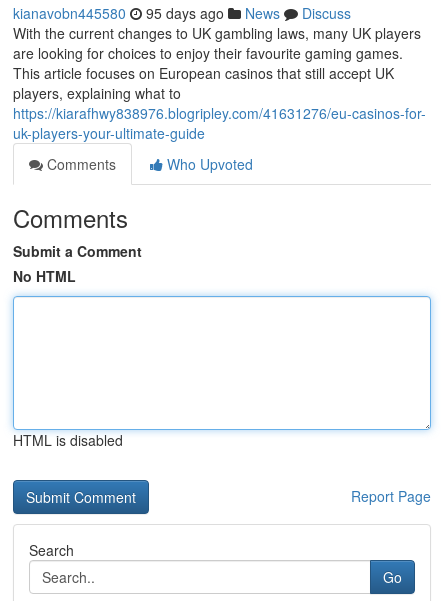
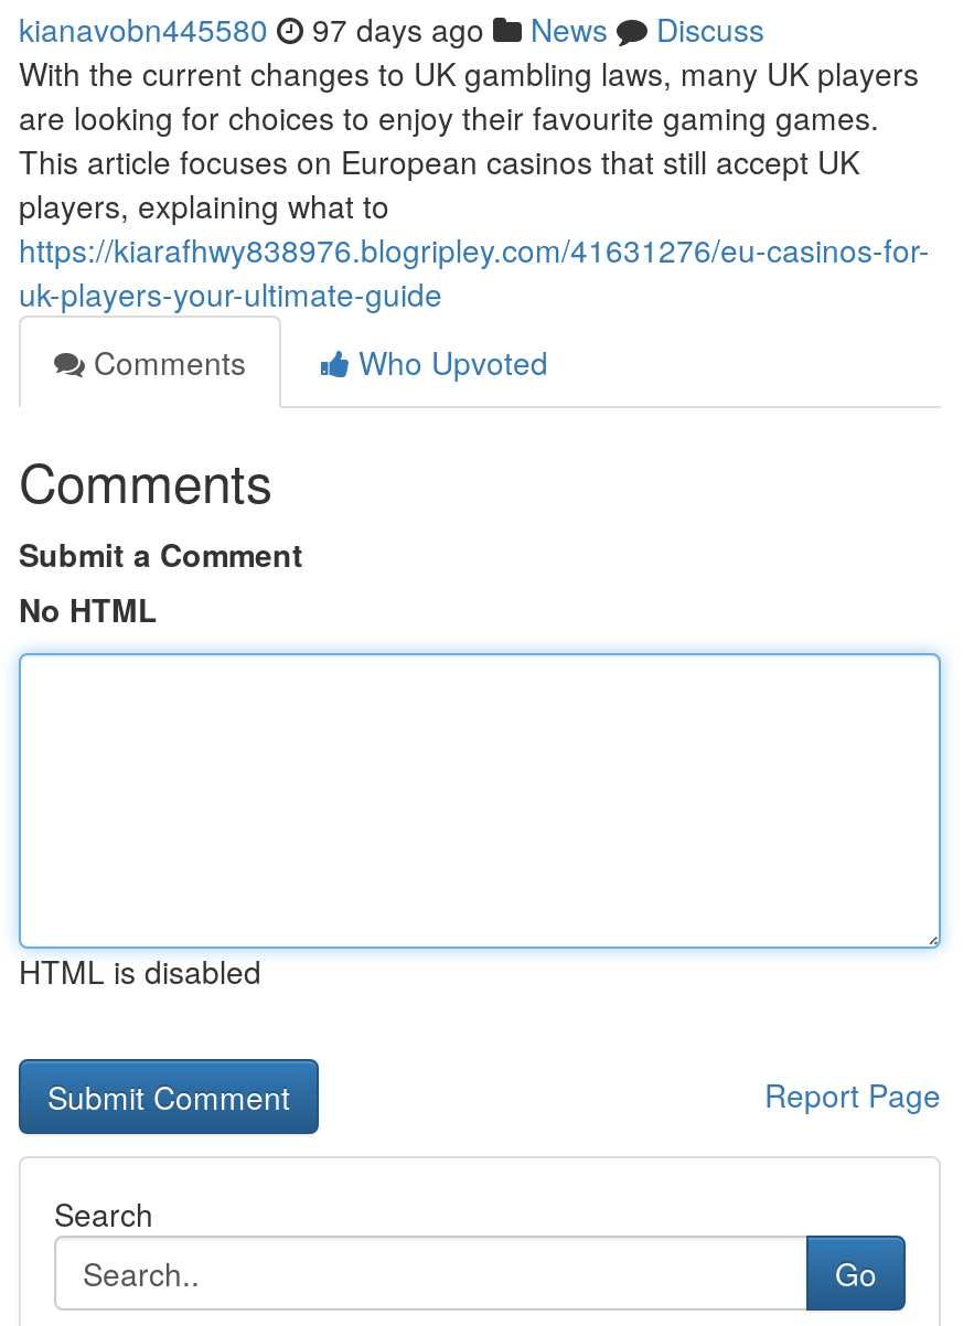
[13,3,351,23] kianavobn445580 95 days ago News Discuss -> [19,7,764,51] kianavobn445580 97 days ago News Discuss

